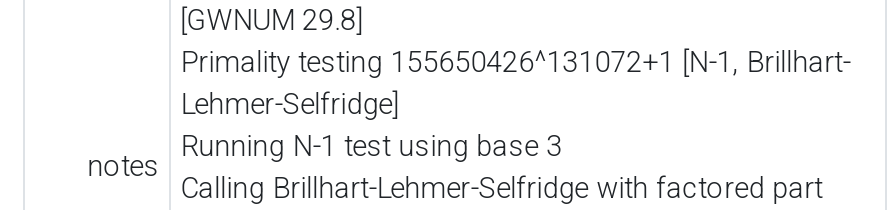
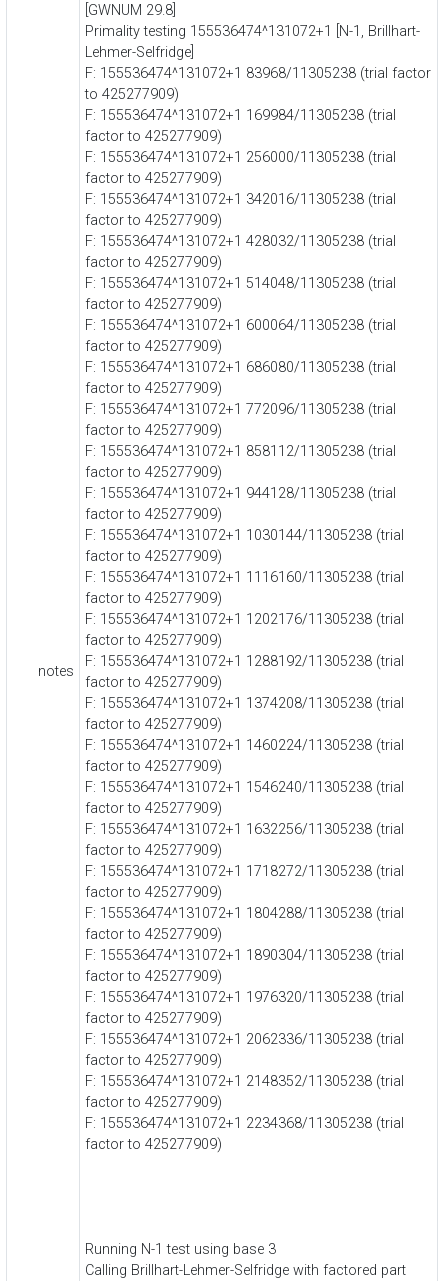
[181,46,851,80] Primality testing 155650426^131072+1 [N-1, Brillhart- -> [85,23,420,40] Primality testing 155536474^131072+1 [N-1, Brillhart-
none -> [85,65,431,1153] F: 155536474^131072+1 83968/11305238 (trial factor | to 425277909) | F: 155536474^131072+1 169984/11305238 (trial | factor to 425277909) | F: 155536474^131072+1 256000/11305238 (trial | factor to 425277909) | F: 155536474^131072+1 342016/11305238 (trial | factor to 425277909) | F: 155536474^131072+1 428032/11305238 (trial | factor to 425277909) | F: 155536474^131072+1 514048/11305238 (trial | factor to 425277909) | F: 155536474^131072+1 600064/11305238 (trial | factor to 425277909) | F: 155536474^131072+1 686080/11305238 (trial | factor to 425277909) | F: 155536474^131072+1 772096/11305238 (trial | factor to 425277909) | F: 155536474^131072+1 858112/11305238 (trial | factor to 425277909) | F: 155536474^131072+1 944128/11305238 (trial | factor to 425277909) | F: 155536474^131072+1 1030144/11305238 (trial | factor to 425277909) | F: 155536474^131072+1 1116160/11305238 (trial | factor to 425277909) | F: 155536474^131072+1 1202176/11305238 (trial | factor to 425277909) | F: 155536474^131072+1 1288192/11305238 (trial | factor to 425277909) | F: 155536474^131072+1 1374208/11305238 (trial | factor to 425277909) | F: 155536474^131072+1 1460224/11305238 (trial | factor to 425277909) | F: 155536474^131072+1 1546240/11305238 (trial | factor to 425277909) | F: 155536474^131072+1 1632256/11305238 (trial | factor to 425277909) | F: 155536474^131072+1 1718272/11305238 (trial | factor to 425277909) | F: 155536474^131072+1 1804288/11305238 (trial | factor to 425277909) | F: 155536474^131072+1 1890304/11305238 (trial | factor to 425277909) | F: 155536474^131072+1 1976320/11305238 (trial | factor to 425277909) | F: 155536474^131072+1 2062336/11305238 (trial | factor to 425277909) | F: 155536474^131072+1 2148352/11305238 (trial | factor to 425277909) | F: 155536474^131072+1 2234368/11305238 (trial | factor to 425277909)

